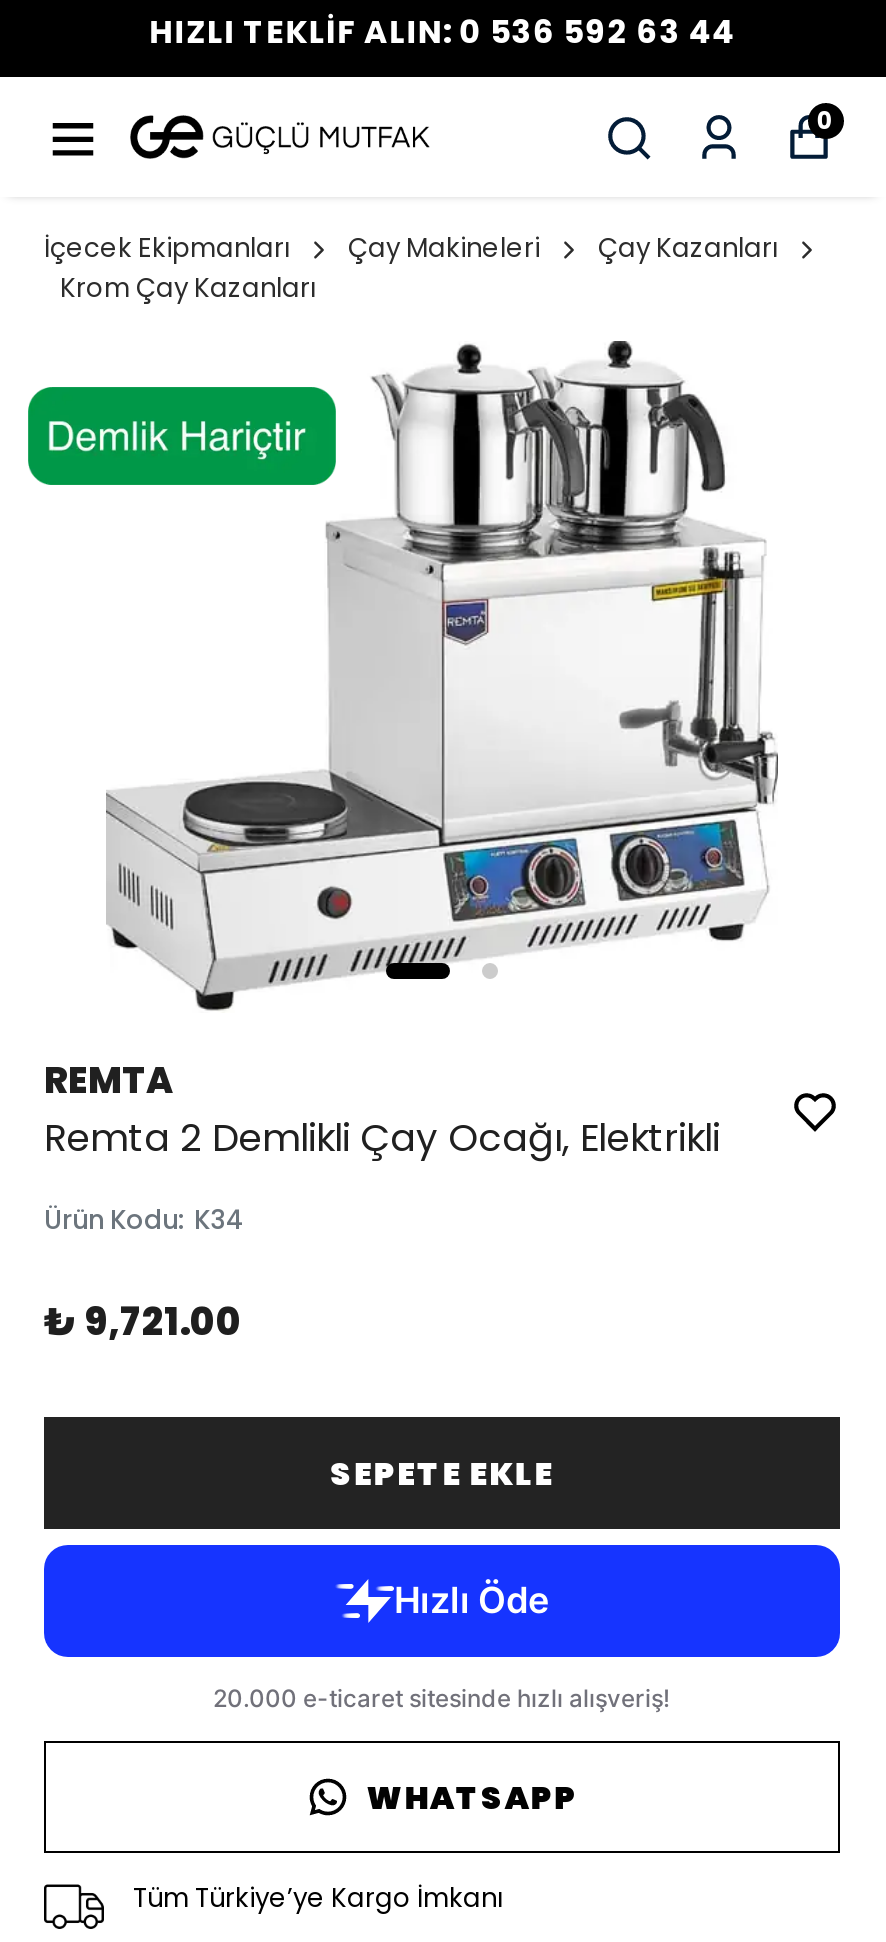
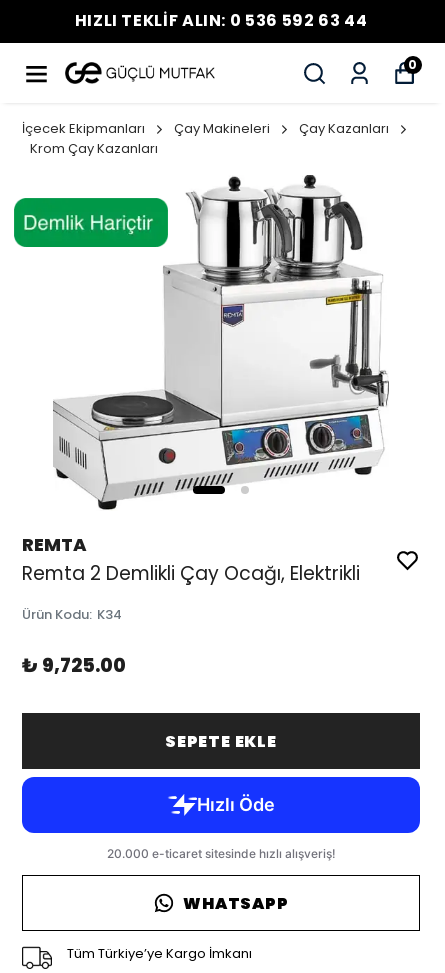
[44,1295,242,1349] ₺ 9,721.00 -> [22,652,126,679] ₺ 9,725.00

